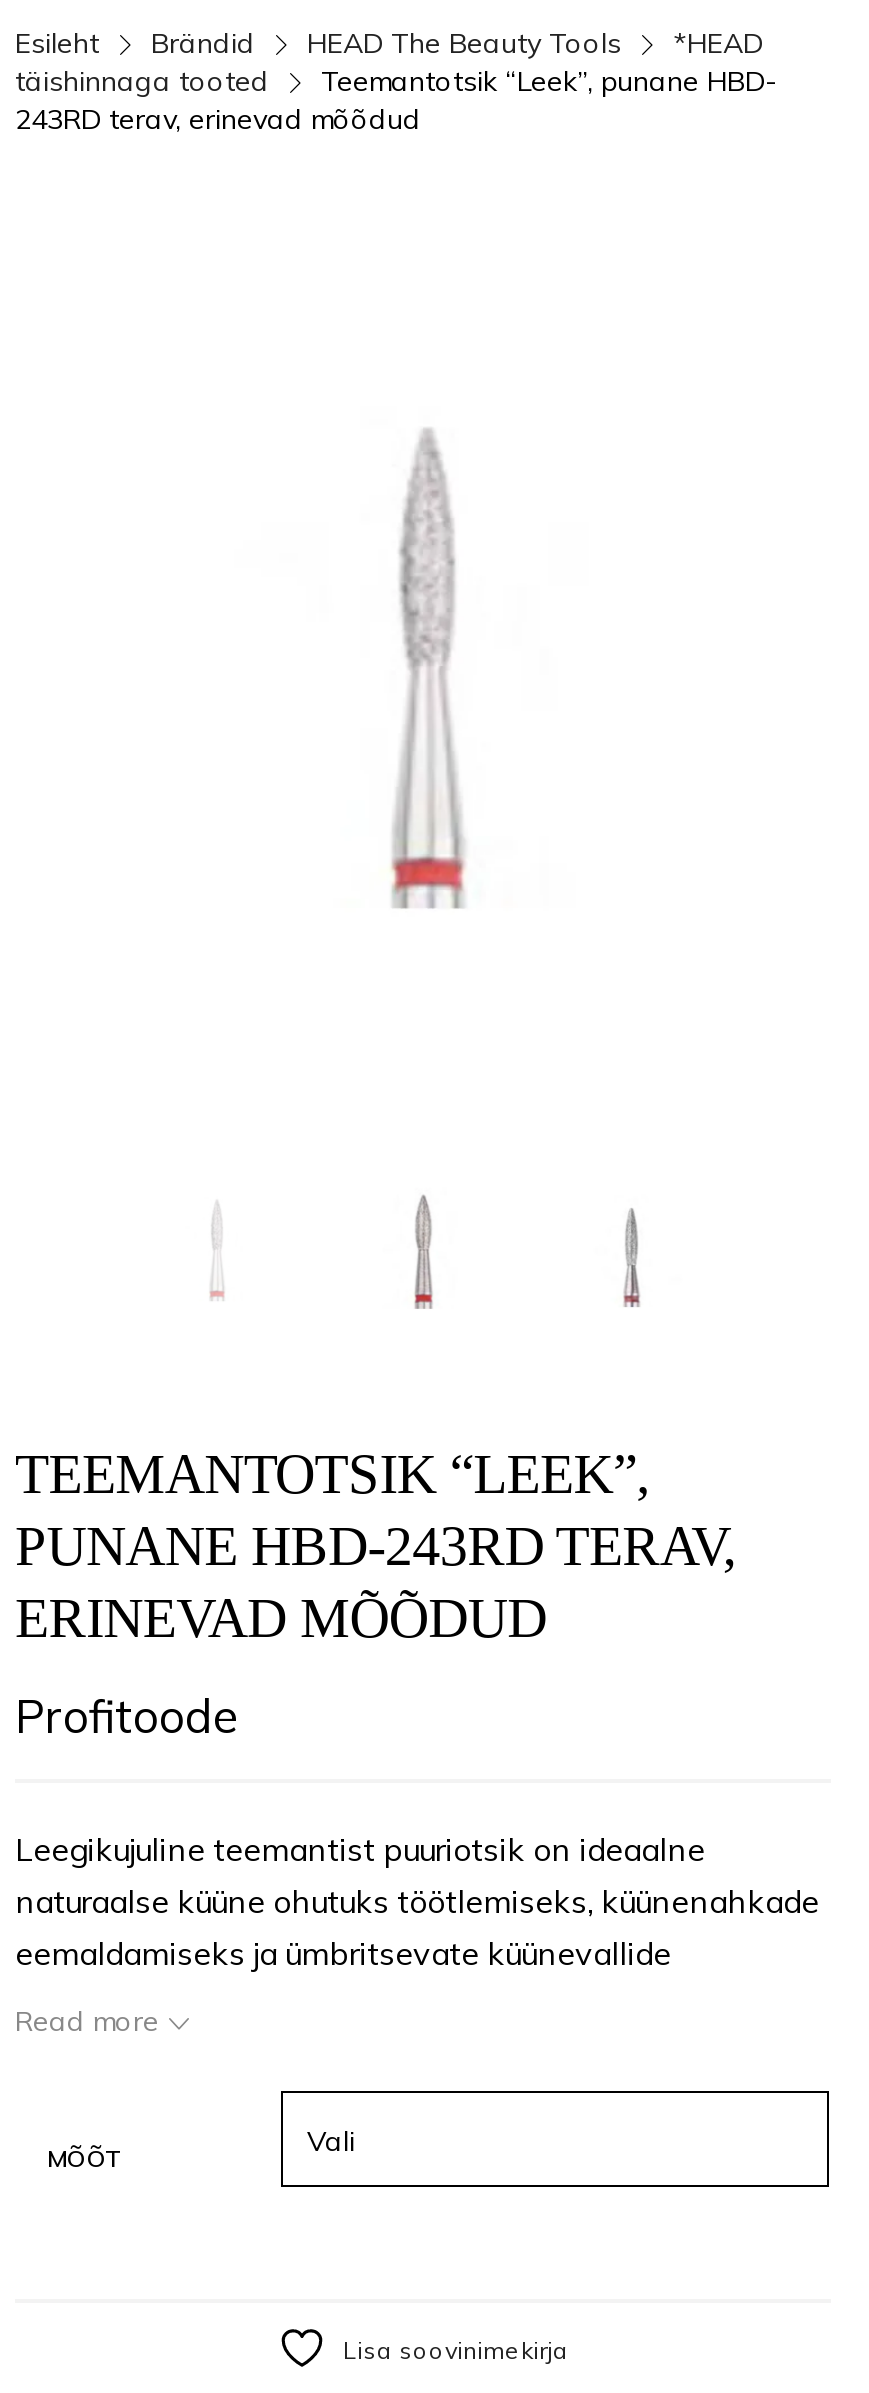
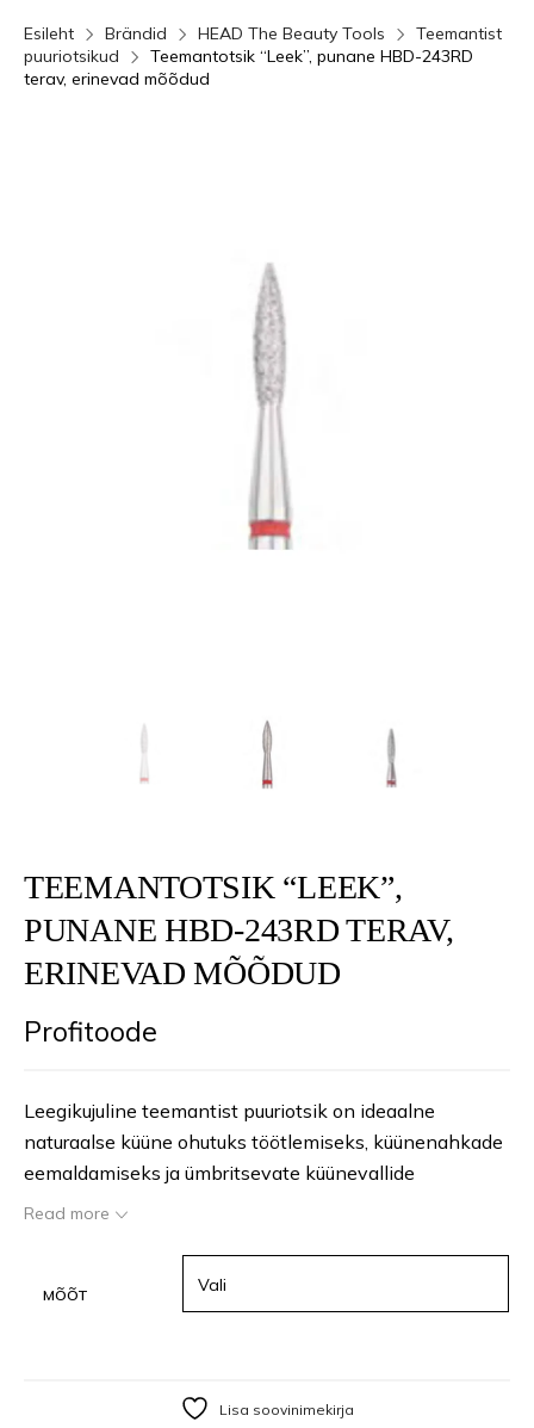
[15,25,777,137] *HEAD | täishinnaga tooted | Teemantotsik “Leek”, punane HBD- | 243RD terav, erinevad mõõdud -> [24,23,502,89] Teemantist | puuriotsikud | Teemantotsik “Leek”, punane HBD-243RD | terav, erinevad mõõdud

